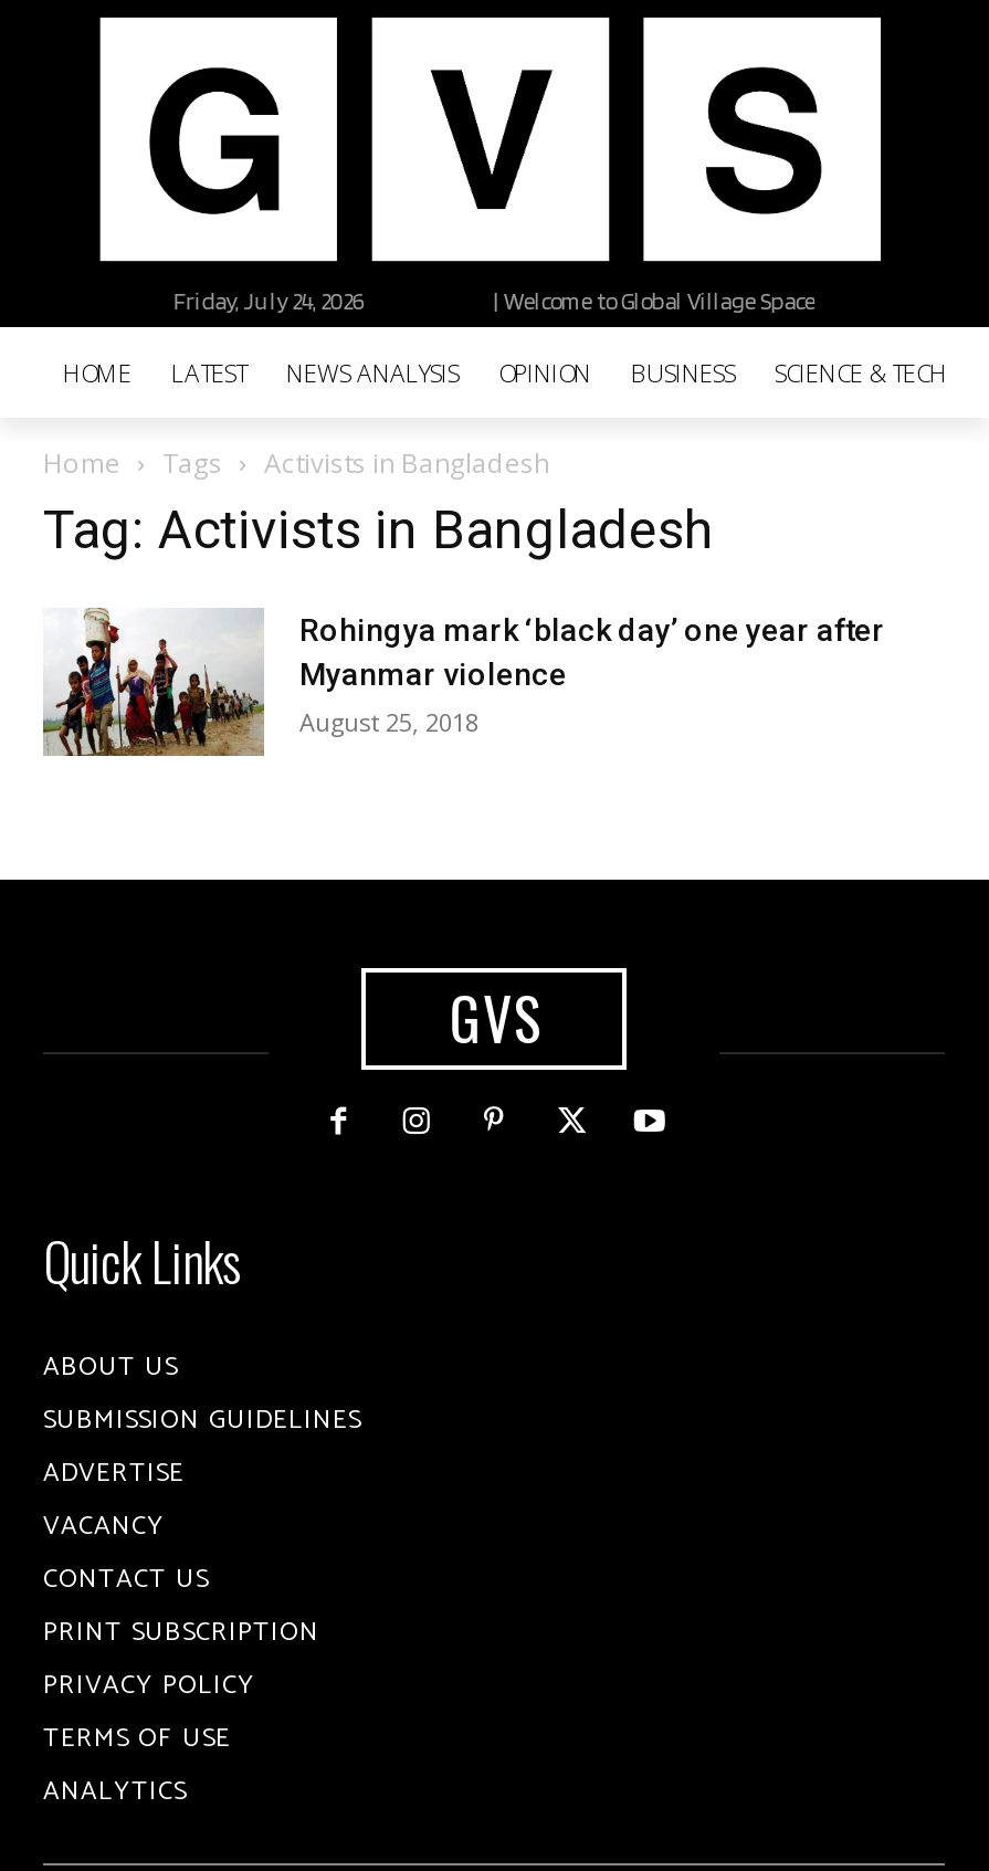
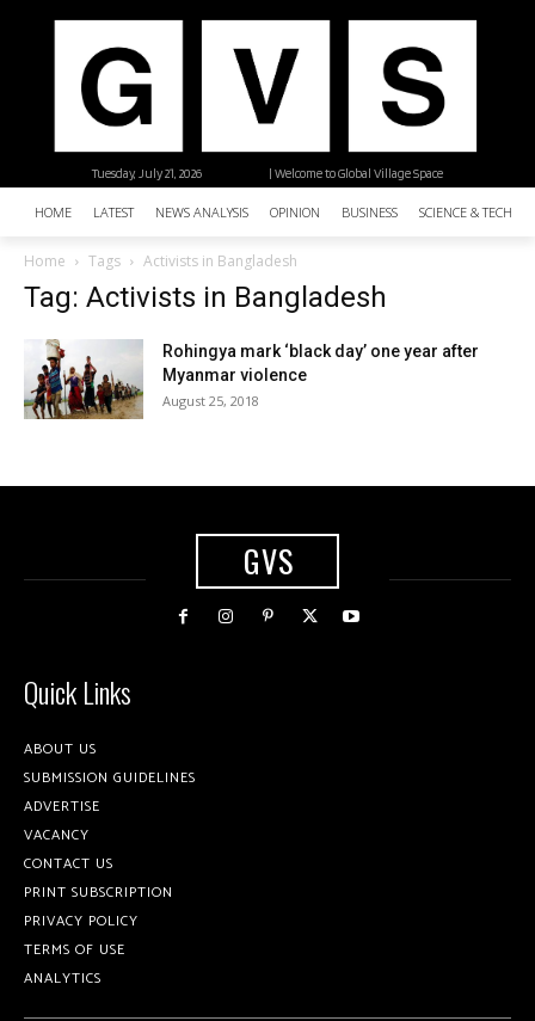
[173,286,363,317] Friday, July 24, 2026 -> [92,165,201,182] Tuesday, July 21, 2026

